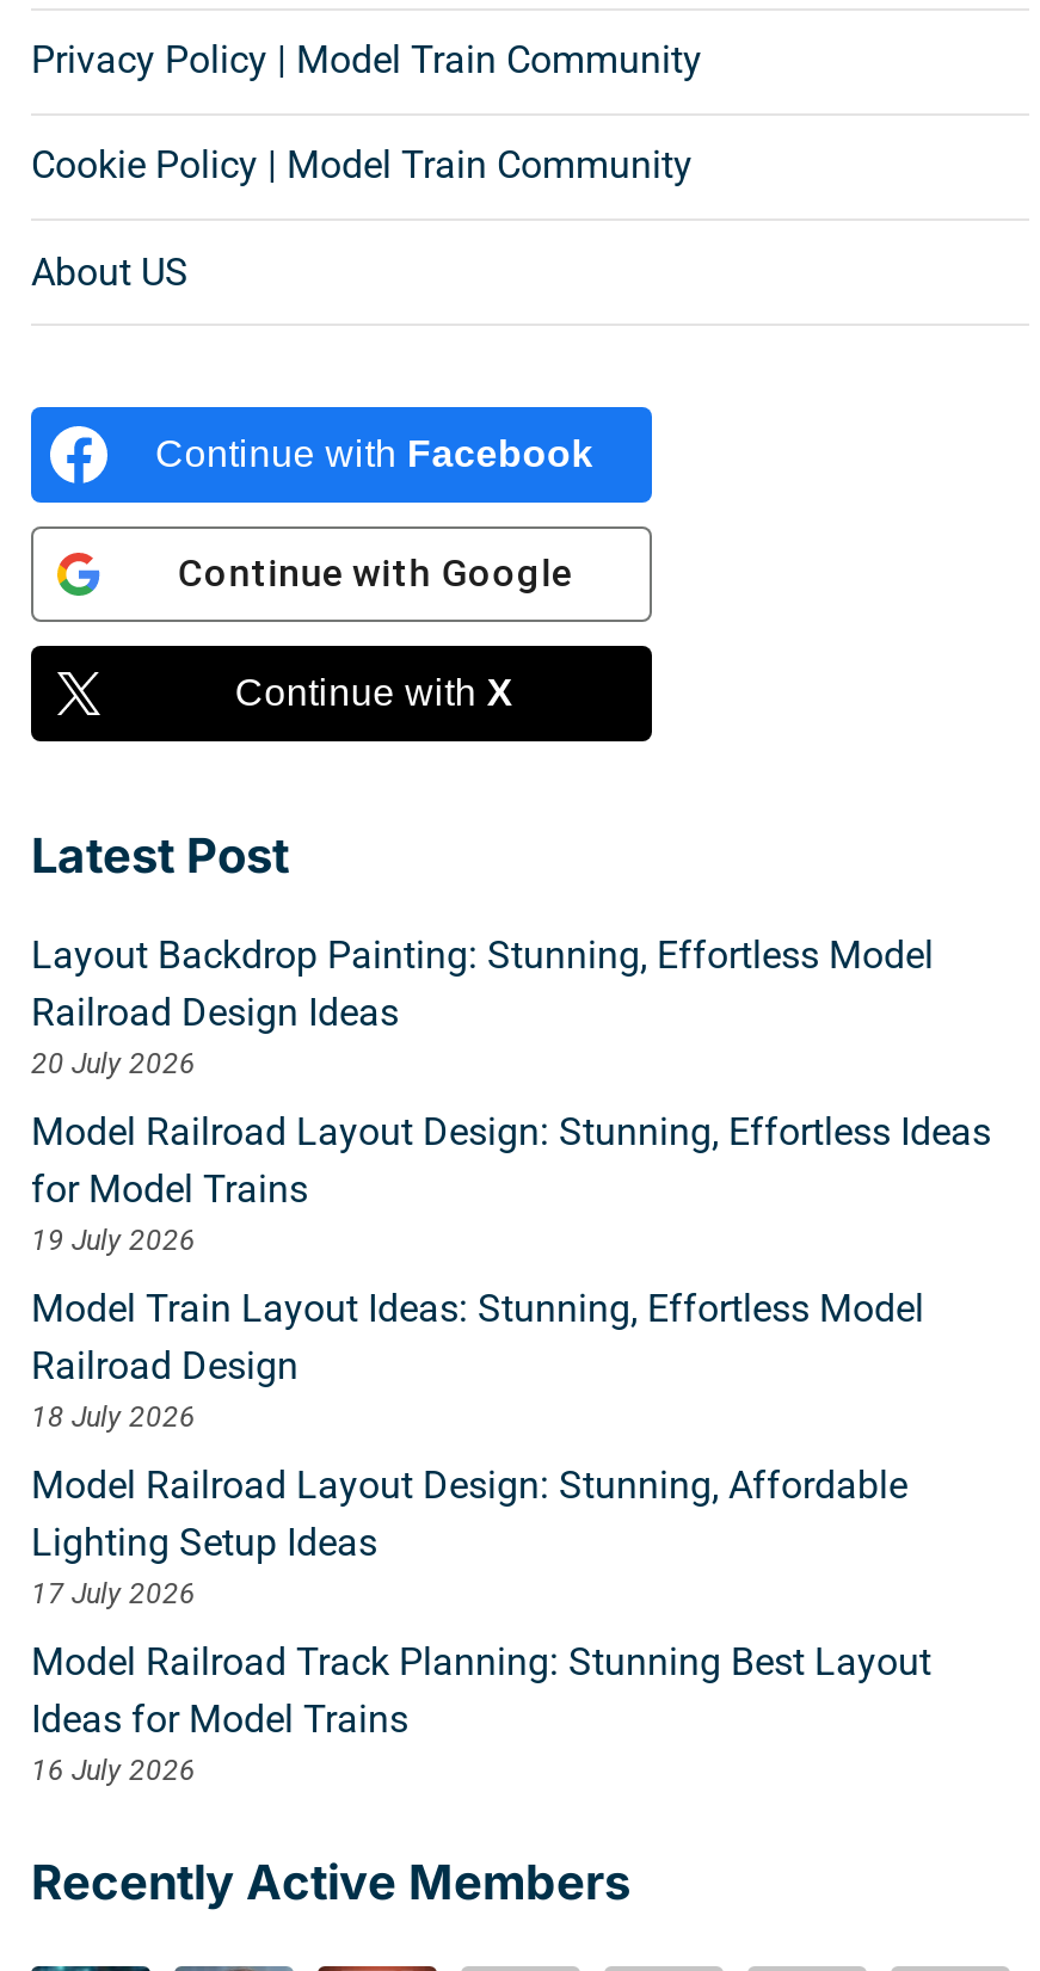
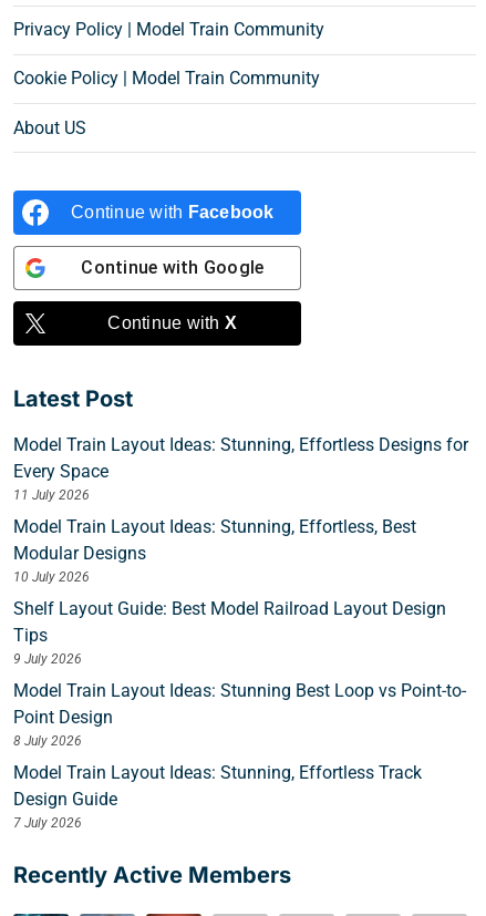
[31,933,934,1081] Layout Backdrop Painting: Stunning, Effortless Model | Railroad Design Ideas | 20 July 2026 -> [13,434,468,503] Model Train Layout Ideas: Stunning, Effortless Designs for | Every Space | 11 July 2026
[31,1109,991,1257] Model Railroad Layout Design: Stunning, Effortless Ideas | for Model Trains | 19 July 2026 -> [13,516,416,585] Model Train Layout Ideas: Stunning, Effortless, Best | Modular Designs | 10 July 2026
[31,1286,924,1434] Model Train Layout Ideas: Stunning, Effortless Model | Railroad Design | 18 July 2026 -> [13,598,446,667] Shelf Layout Guide: Best Model Railroad Layout Design | Tips | 9 July 2026
[31,1463,907,1611] Model Railroad Layout Design: Stunning, Affordable | Lighting Setup Ideas | 17 July 2026 -> [13,680,466,749] Model Train Layout Ideas: Stunning Best Loop vs Point-to- | Point Design | 8 July 2026
[31,1639,931,1787] Model Railroad Track Planning: Stunning Best Layout | Ideas for Model Trains | 16 July 2026 -> [13,762,422,831] Model Train Layout Ideas: Stunning, Effortless Track | Design Guide | 7 July 2026

